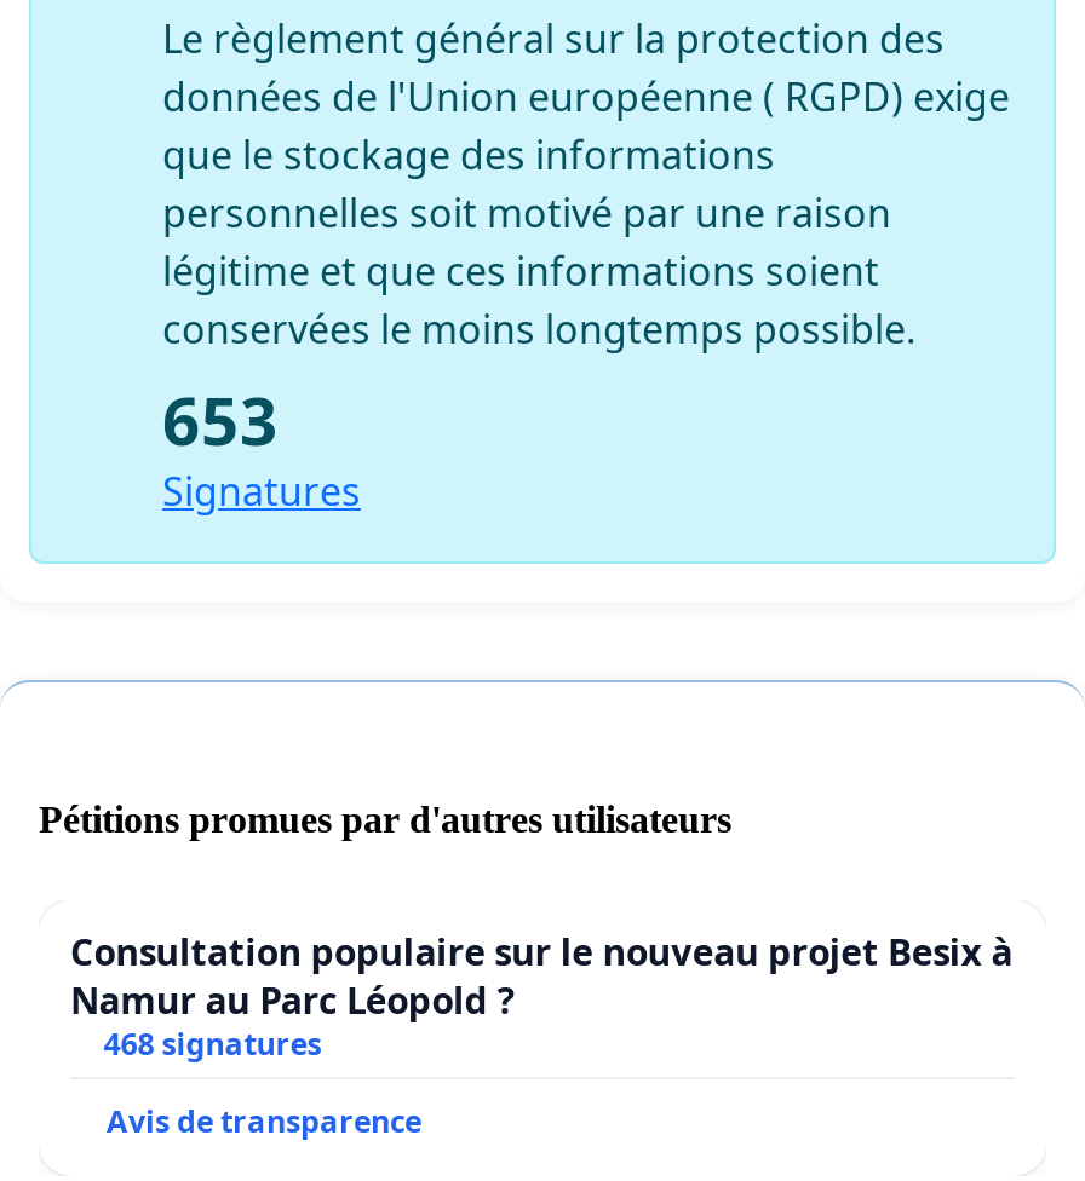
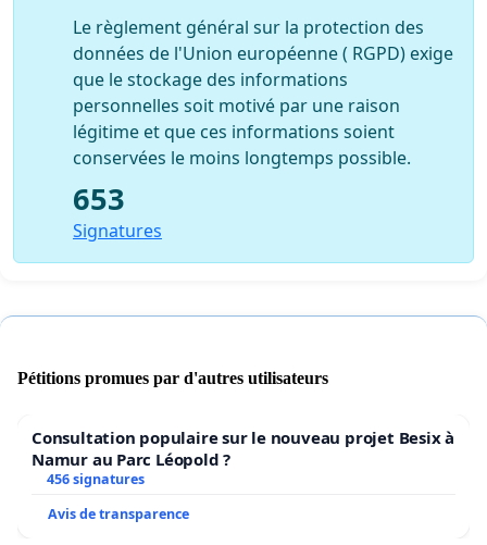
[104,1025,322,1066] 468 signatures -> [47,470,144,489] 456 signatures

